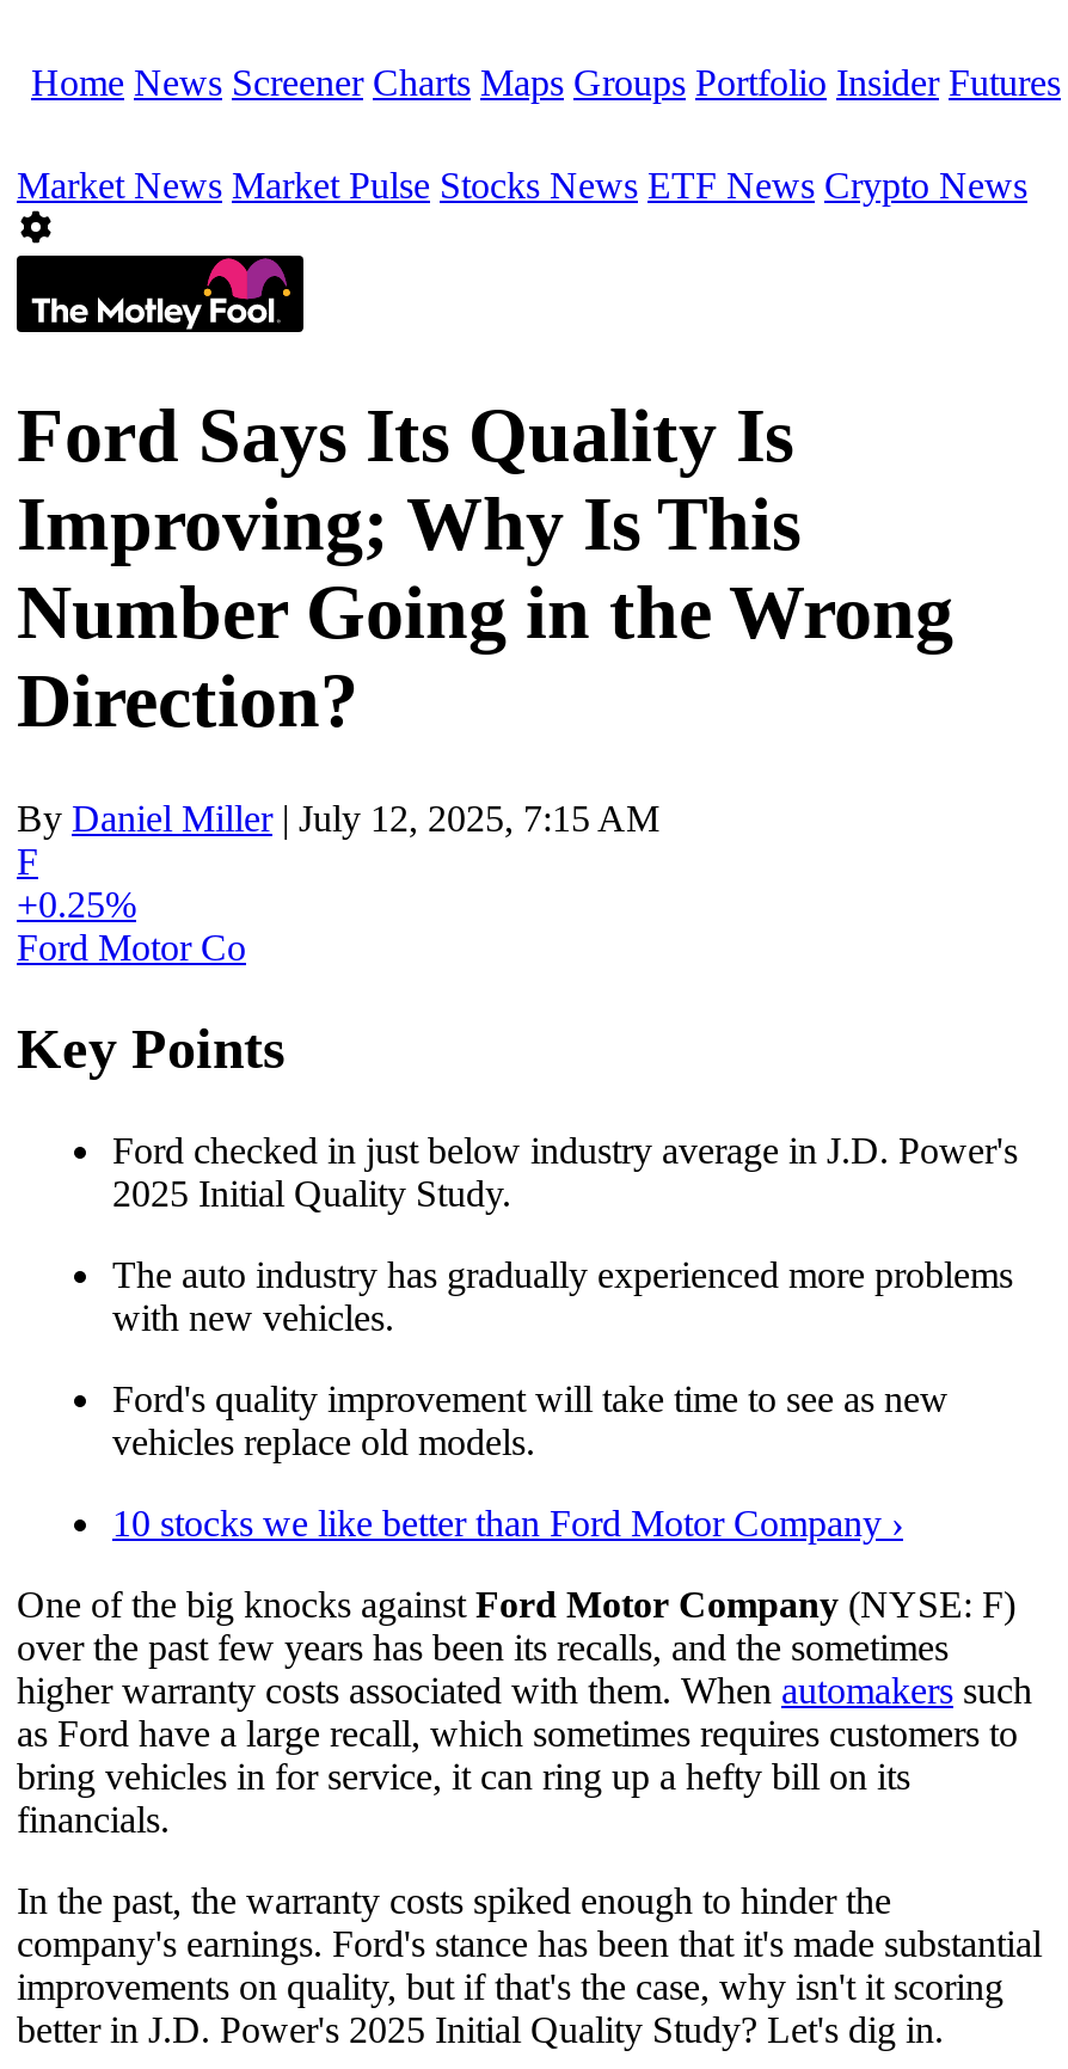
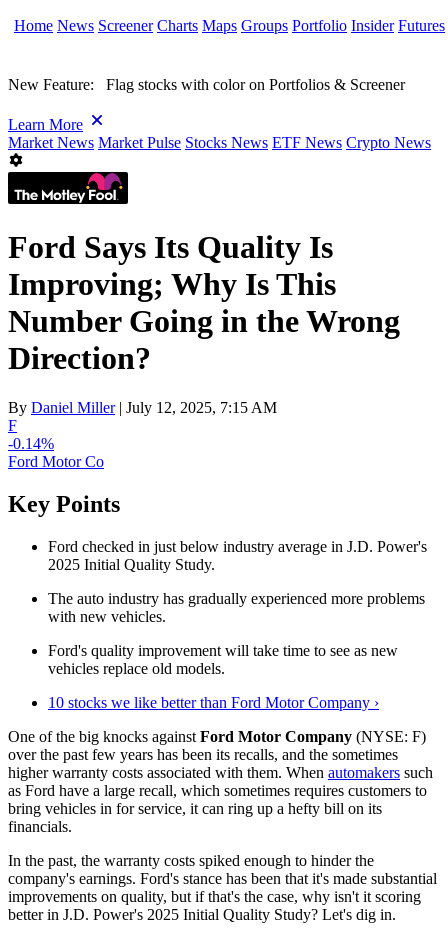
none -> [8,76,405,133] New Feature: Flag stocks with color on Portfolios & Screener | Learn More
[17,884,136,924] +0.25% -> [8,435,54,452] -0.14%

